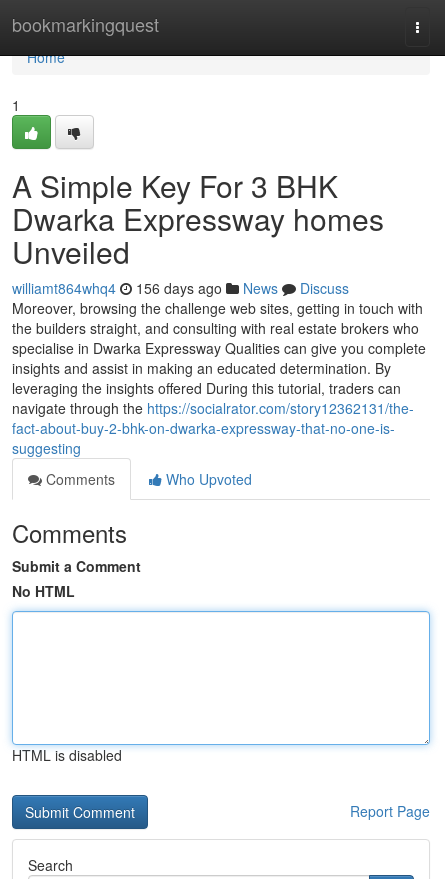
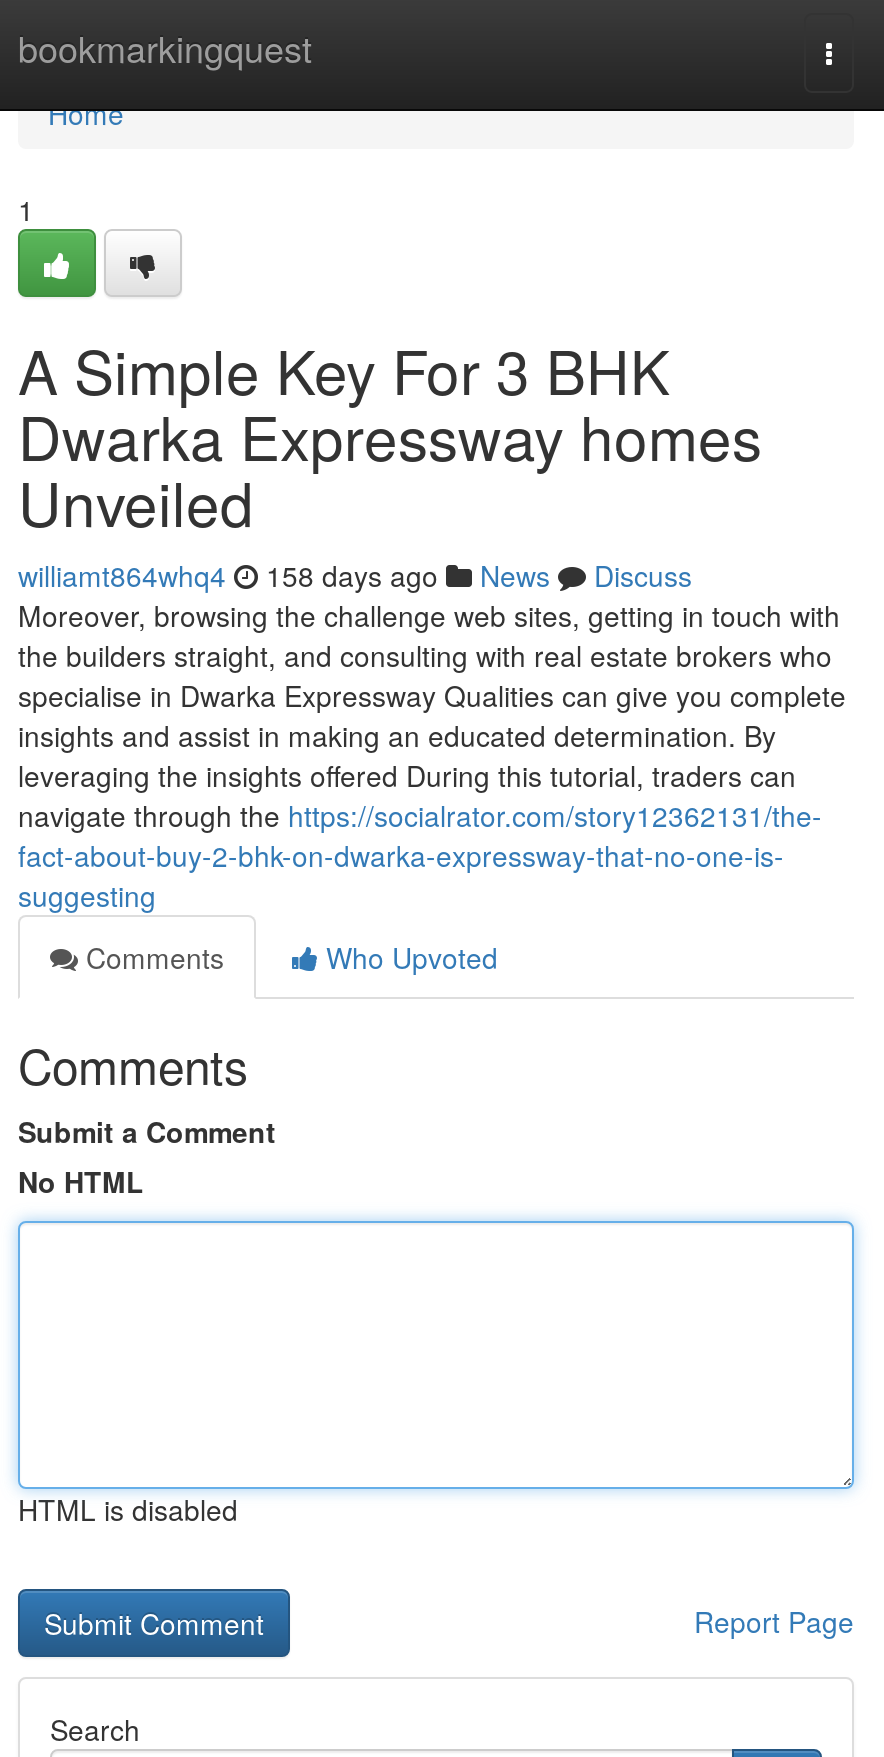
[12,278,349,298] williamt864whq4 156 days ago News Discuss -> [18,555,692,595] williamt864whq4 158 days ago News Discuss

